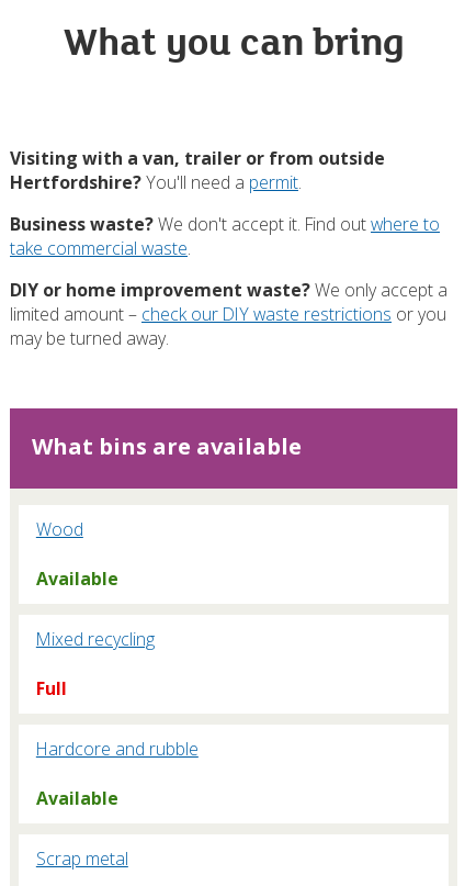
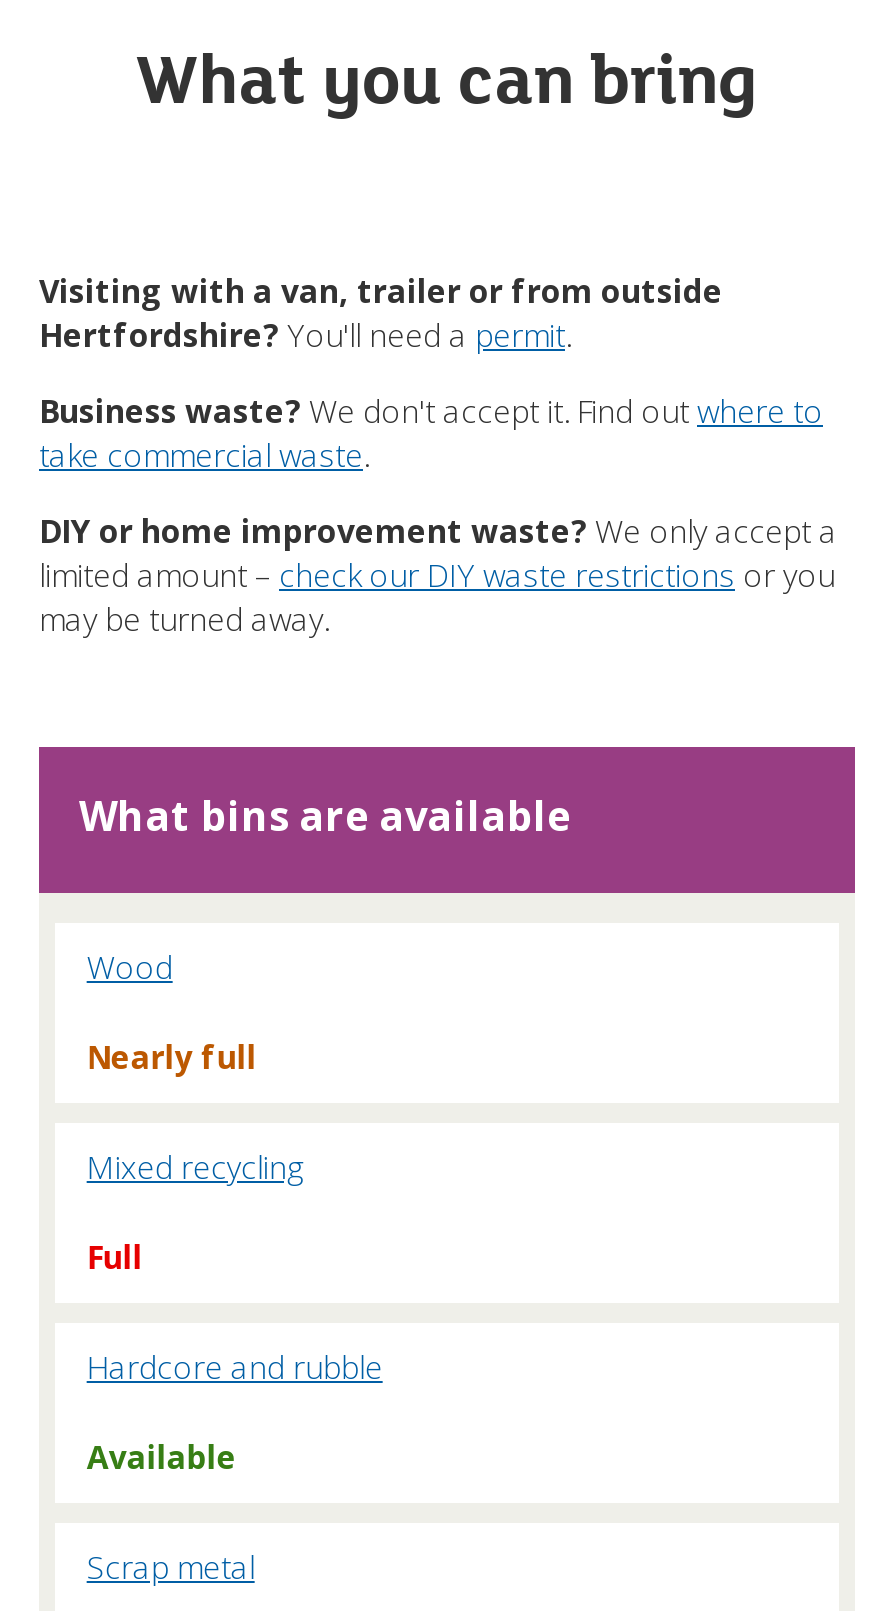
[36,566,118,590] Available -> [87,1035,257,1079] Nearly full

